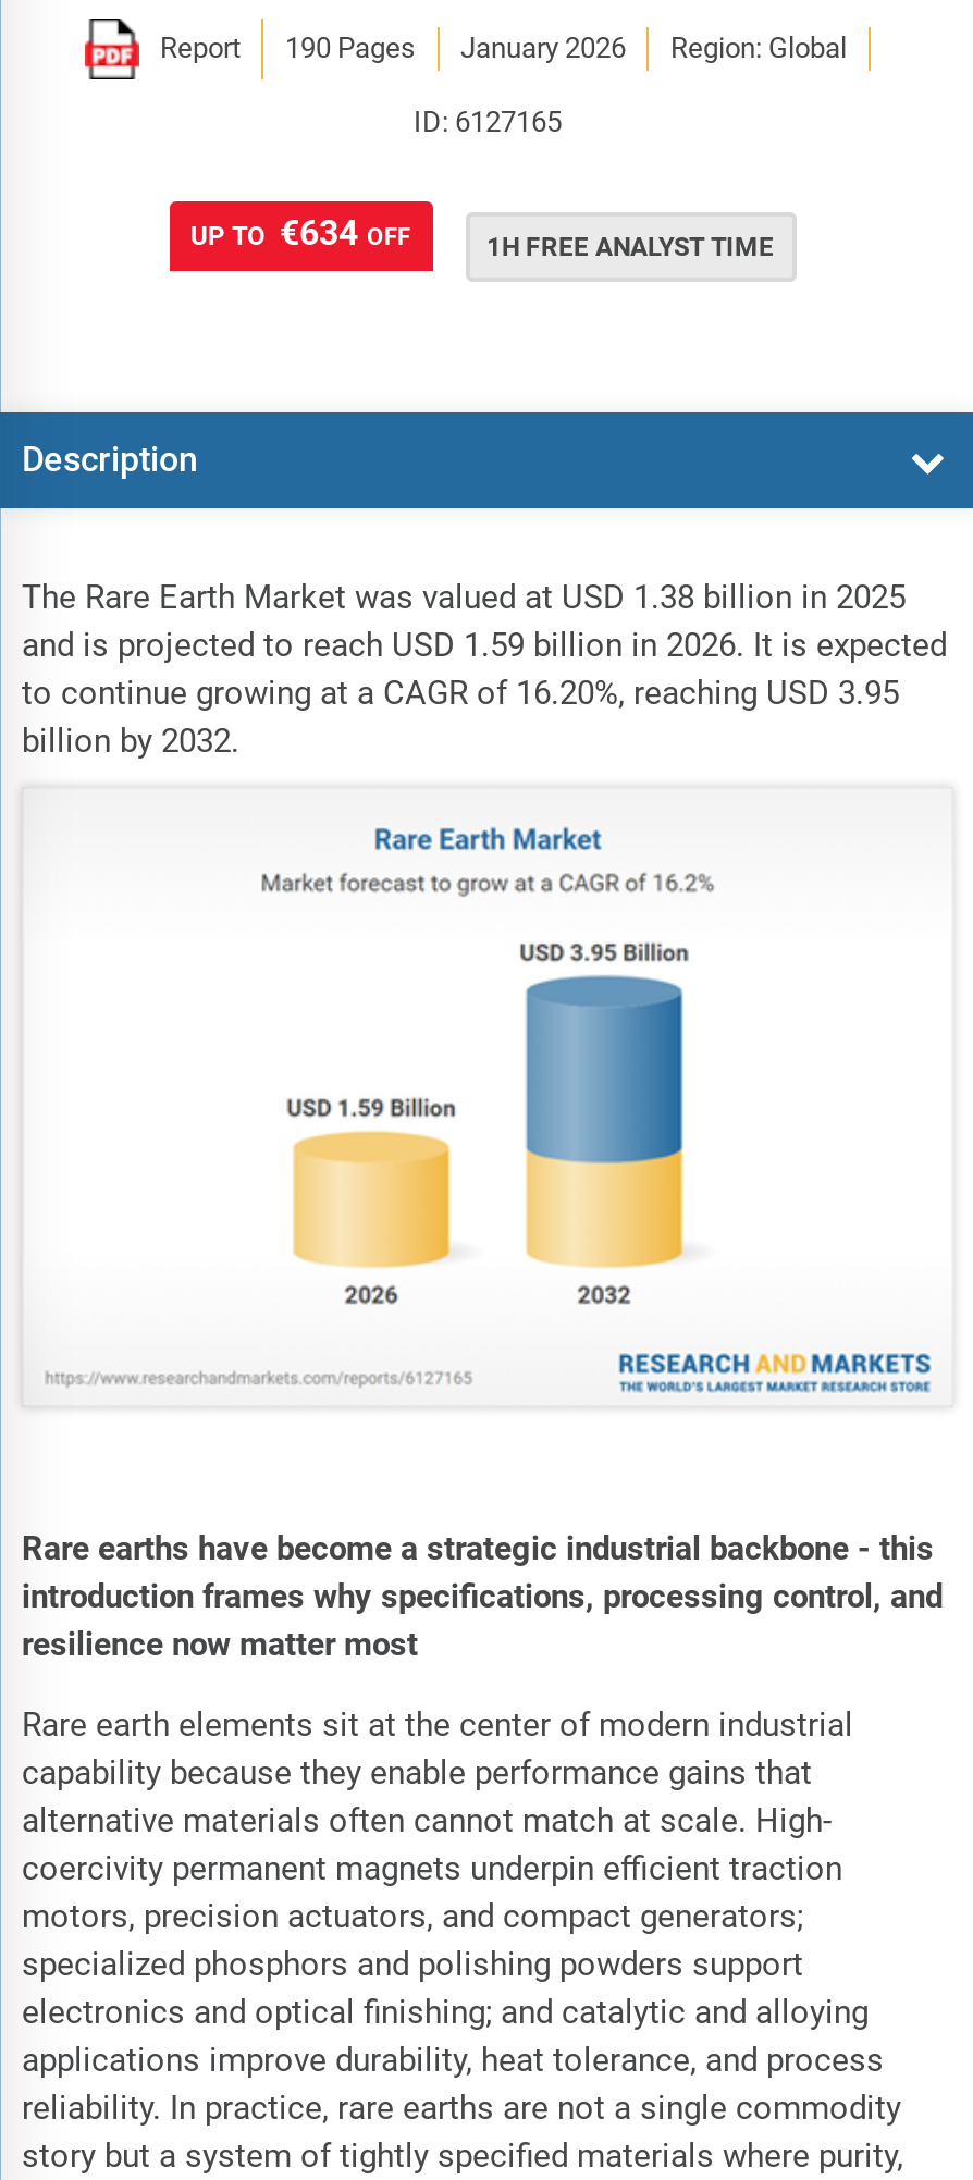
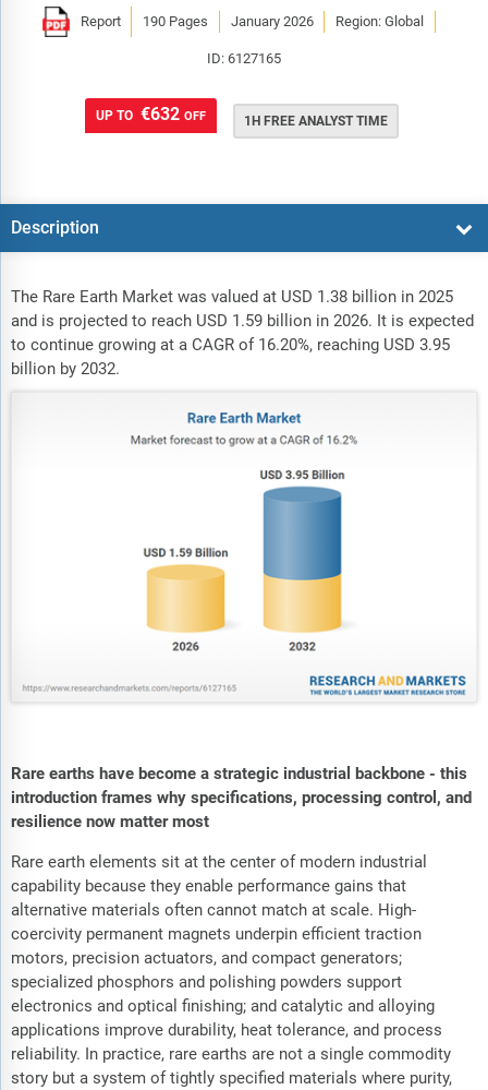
[190,212,410,253] UP TO €634 OFF -> [95,103,205,124] UP TO €632 OFF

